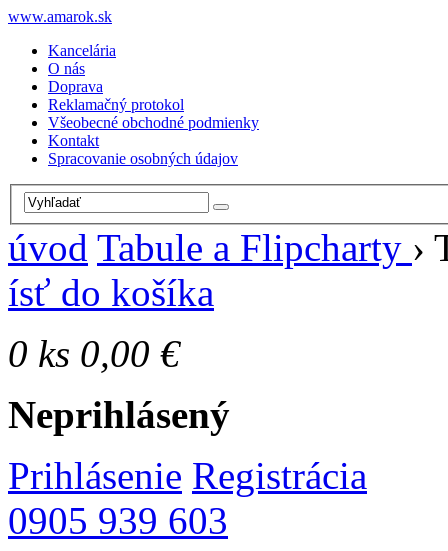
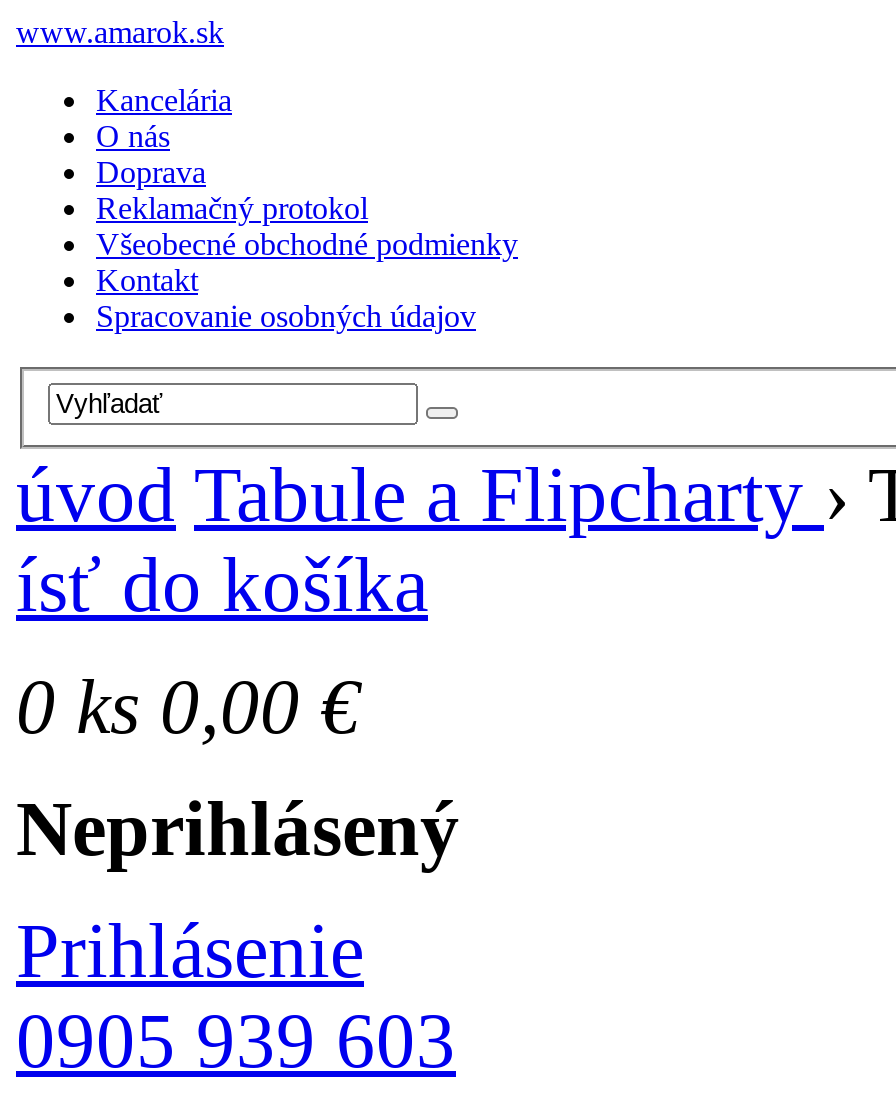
[8,454,367,497] Prihlásenie Registrácia -> [16,906,364,992] Prihlásenie

